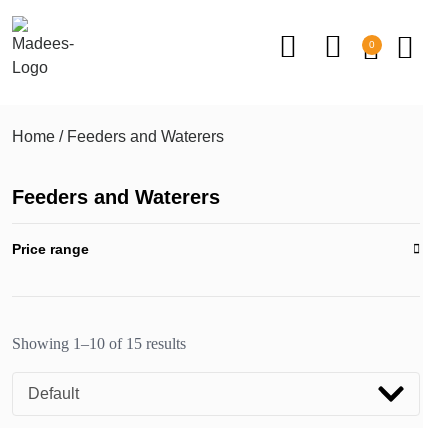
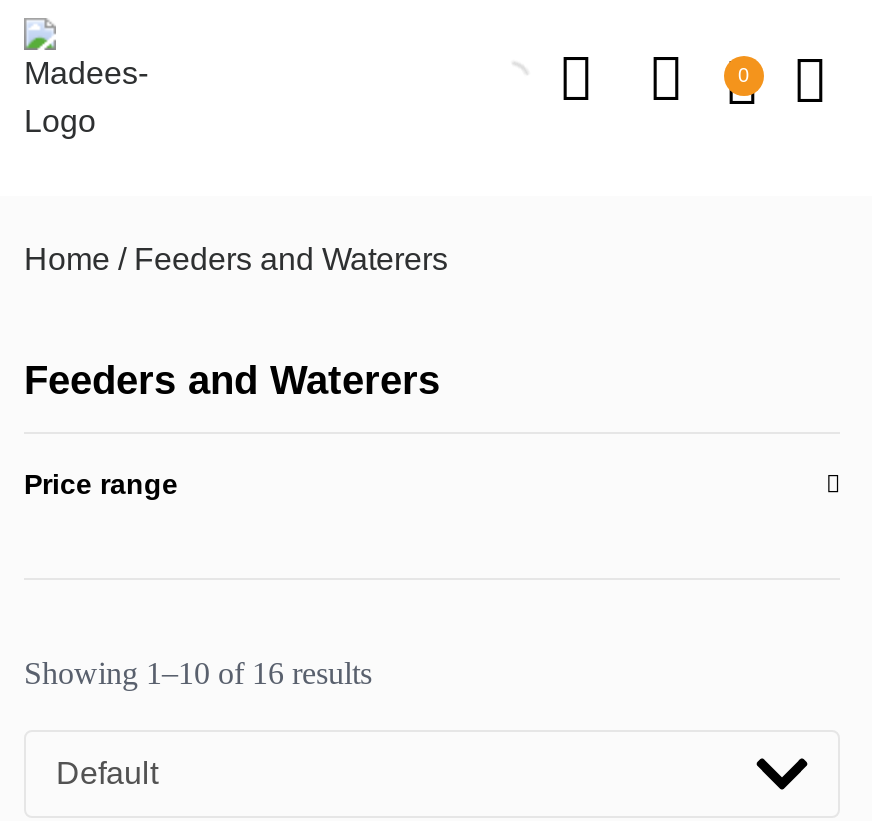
[12,335,186,352] Showing 1–10 of 15 results -> [24,657,372,691] Showing 1–10 of 16 results

